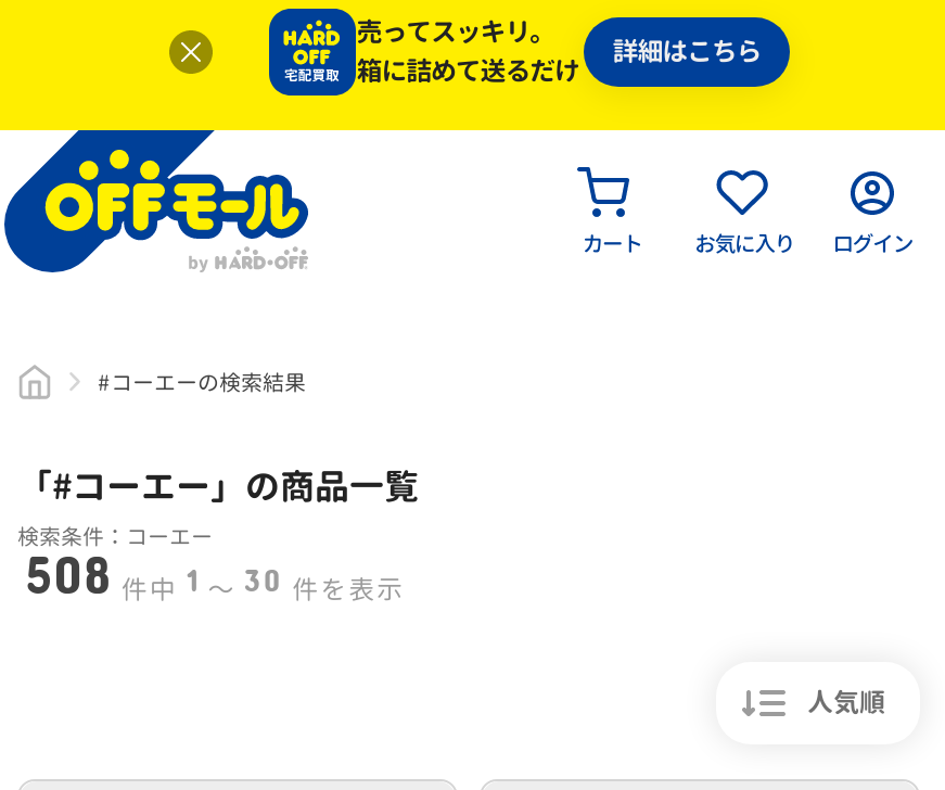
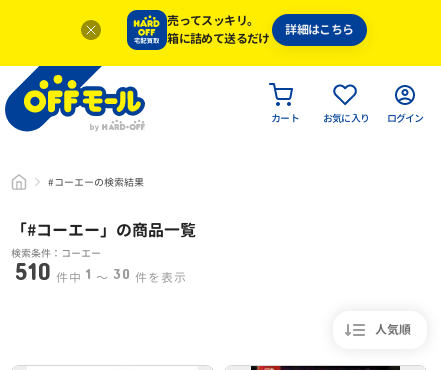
[26,544,405,607] 508 件中 1 〜 30 件を表示 -> [15,257,186,286] 510 件中 1 〜 30 件を表示

